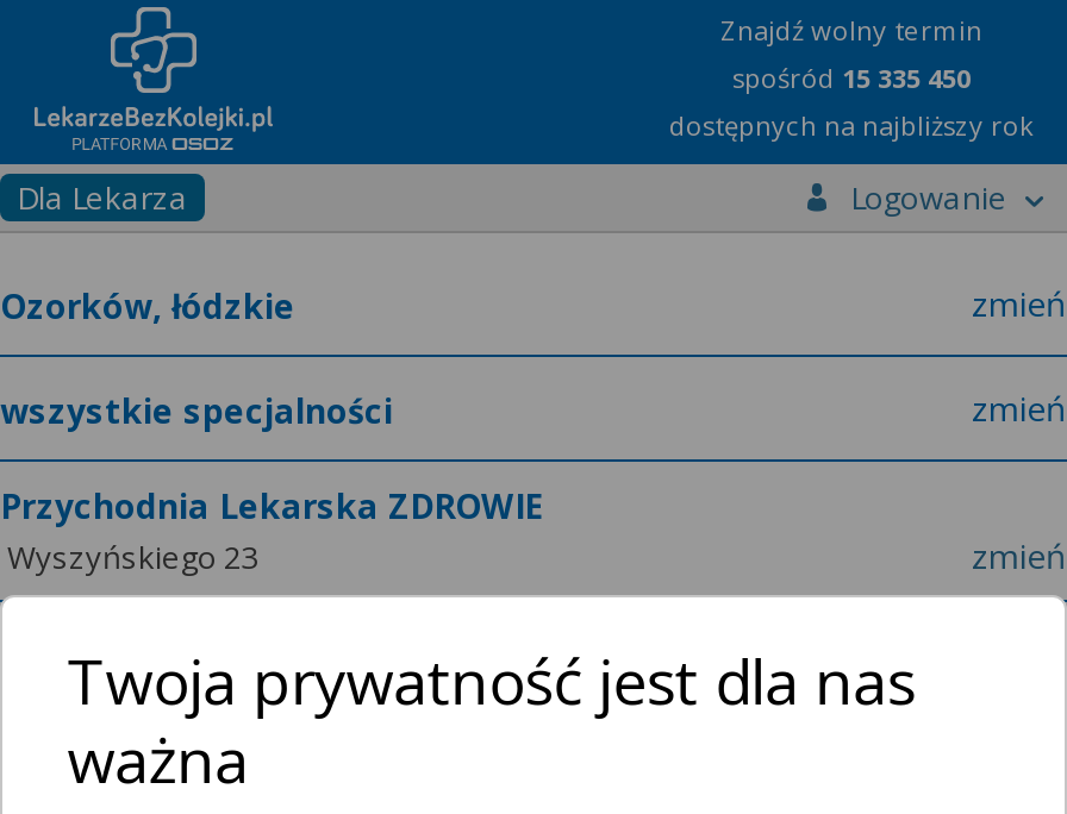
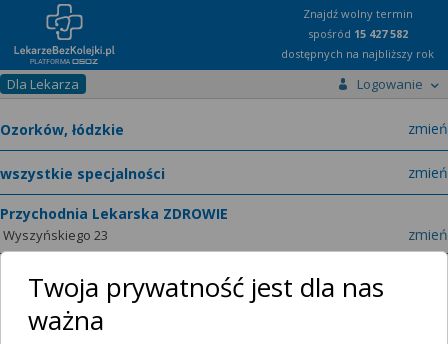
[732,60,971,95] spośród 15 335 450 -> [307,26,407,41] spośród 15 427 582

